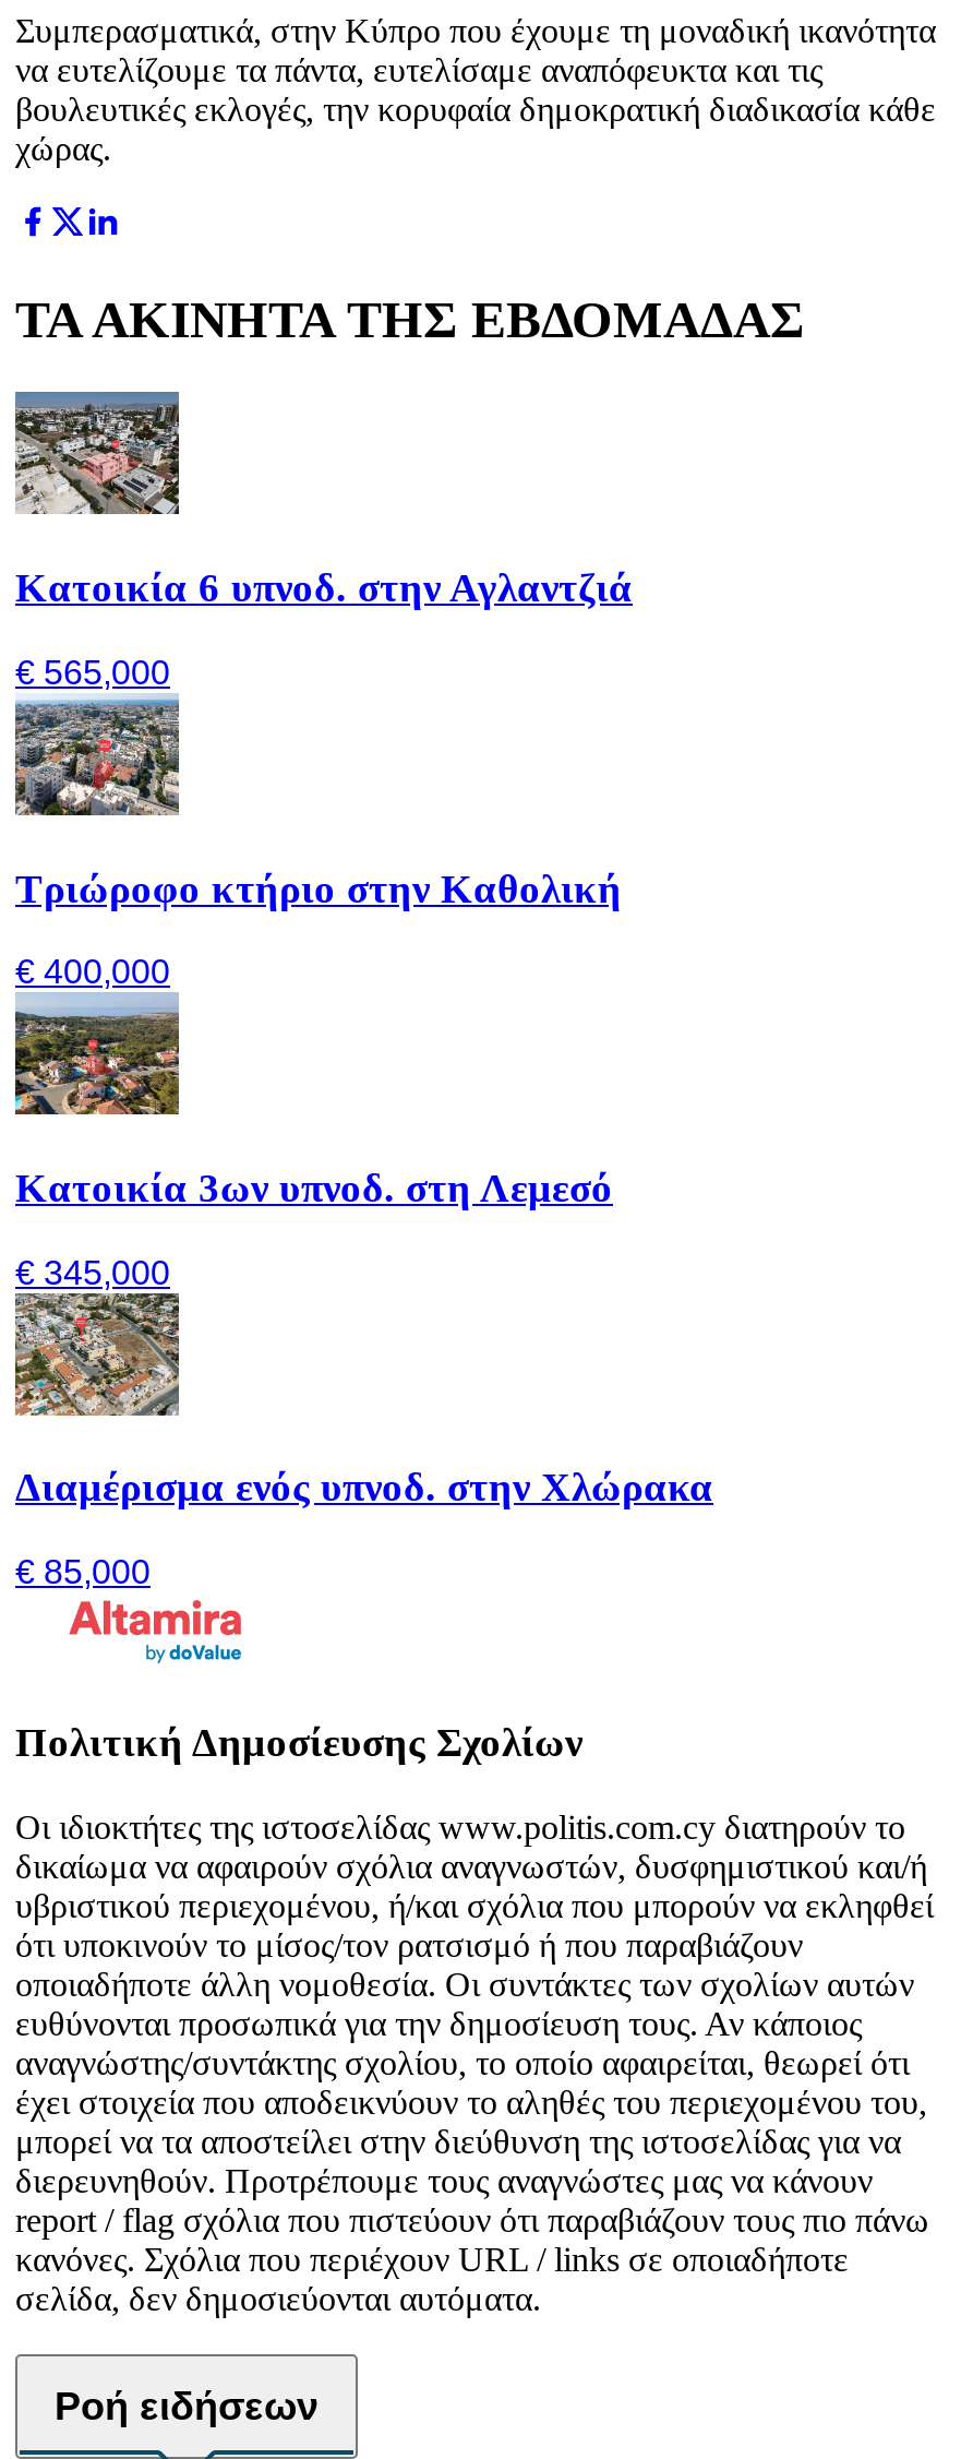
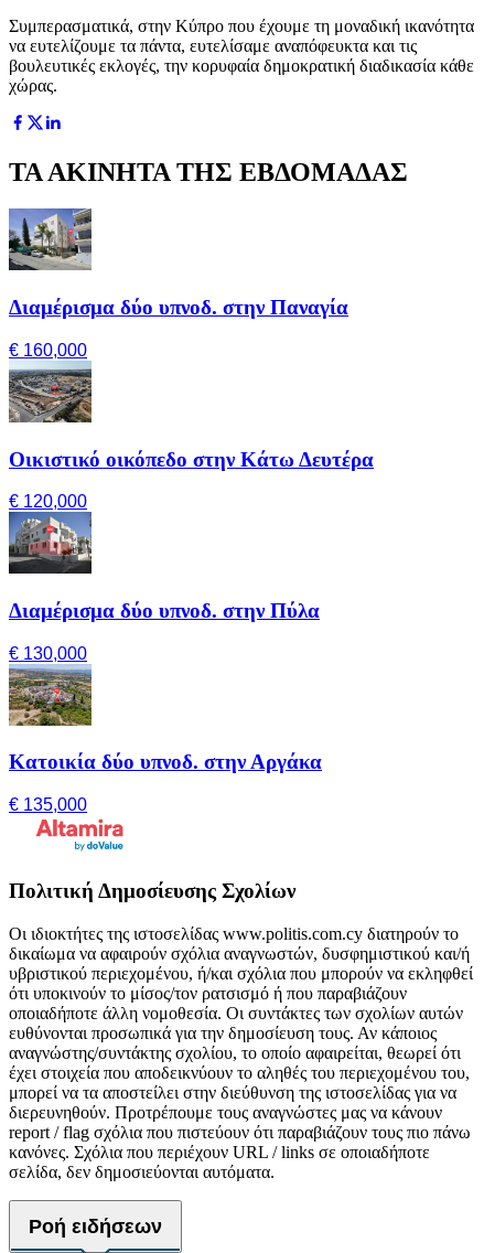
[13,392,633,611] [image] | Κατοικία 6 υπνοδ. στην Αγλαντζιά -> [8,208,348,319] [image] | Διαμέρισμα δύο υπνοδ. στην Παναγία
[15,654,170,691] € 565,000 -> [9,341,87,359] € 160,000
[13,706,622,910] [image] | Τριώροφο κτήριο στην Καθολική -> [9,367,374,471] [image] | Οικιστικό οικόπεδο στην Κάτω Δευτέρα
[15,953,170,991] € 400,000 -> [9,492,87,511] € 120,000
[13,1007,613,1210] [image] | Κατοικία 3ων υπνοδ. στη Λεμεσό -> [8,520,320,622] [image] | Διαμέρισμα δύο υπνοδ. στην Πύλα
[15,1254,170,1291] € 345,000 -> [9,644,87,663] € 130,000
[15,1306,713,1511] [image] | Διαμέρισμα ενός υπνοδ. στην Χλώρακα -> [9,671,322,774] [image] | Κατοικία δύο υπνοδ. στην Αργάκα
[15,1554,151,1591] € 85,000 -> [9,795,87,814] € 135,000

